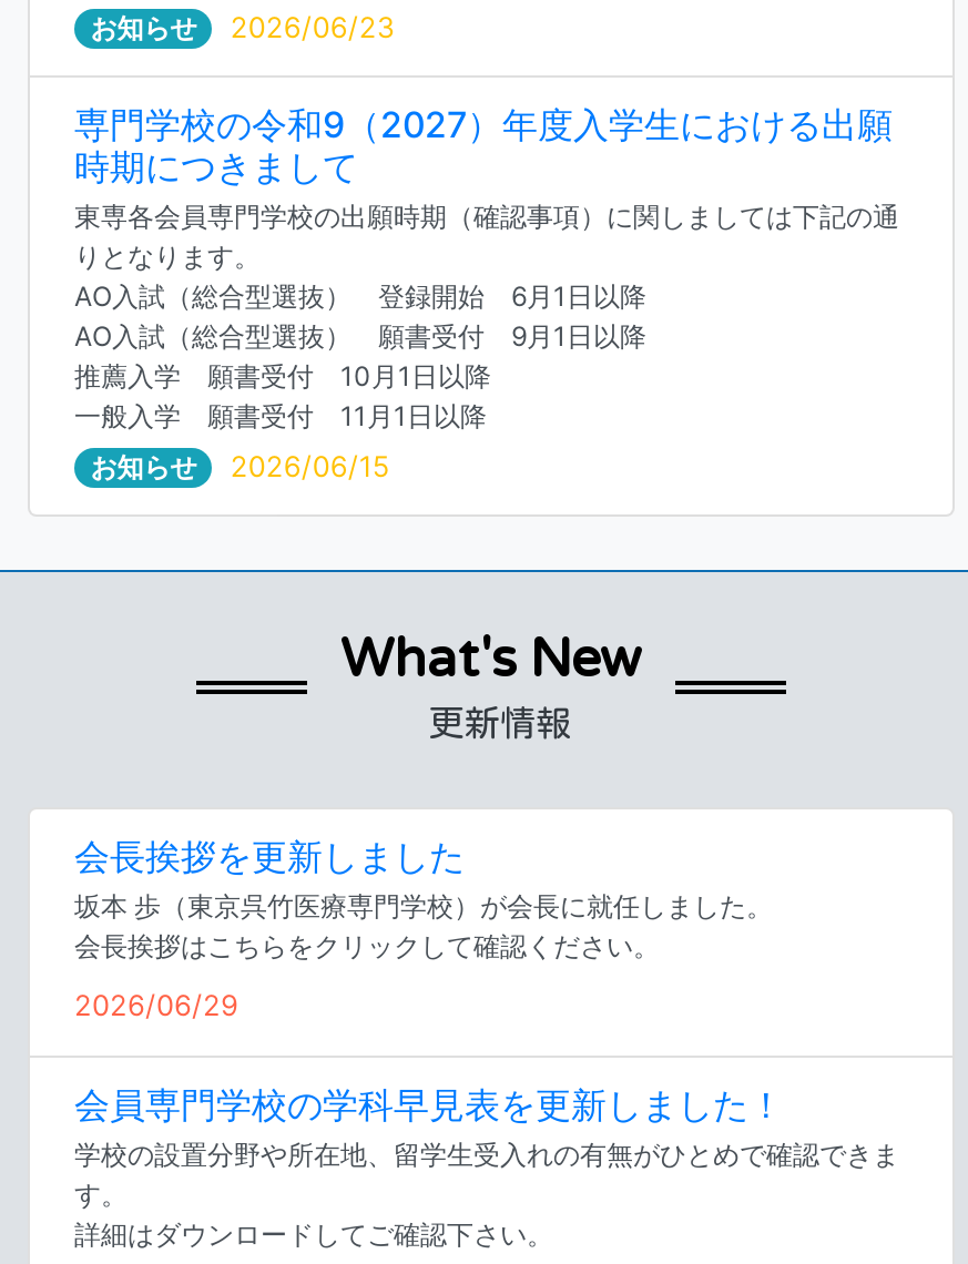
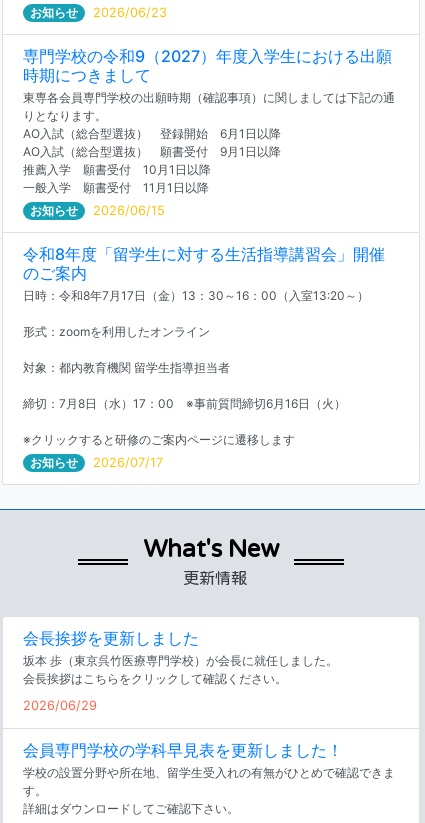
none -> [23,244,385,470] 令和8年度「留学生に対する生活指導講習会」開催 | のご案内 | 日時：令和8年7月17日（金）13：30～16：00（入室13:20～） | 形式：zoomを利用したオンライン | 対象：都内教育機関 留学生指導担当者 | 締切：7月8日（水）17：00 ※事前質問締切6月16日（火） | ※クリックすると研修のご案内ページに遷移します | お知らせ | 2026/07/17

